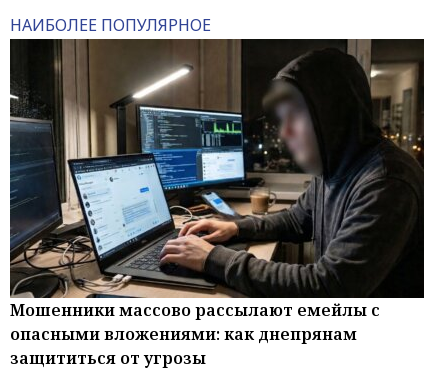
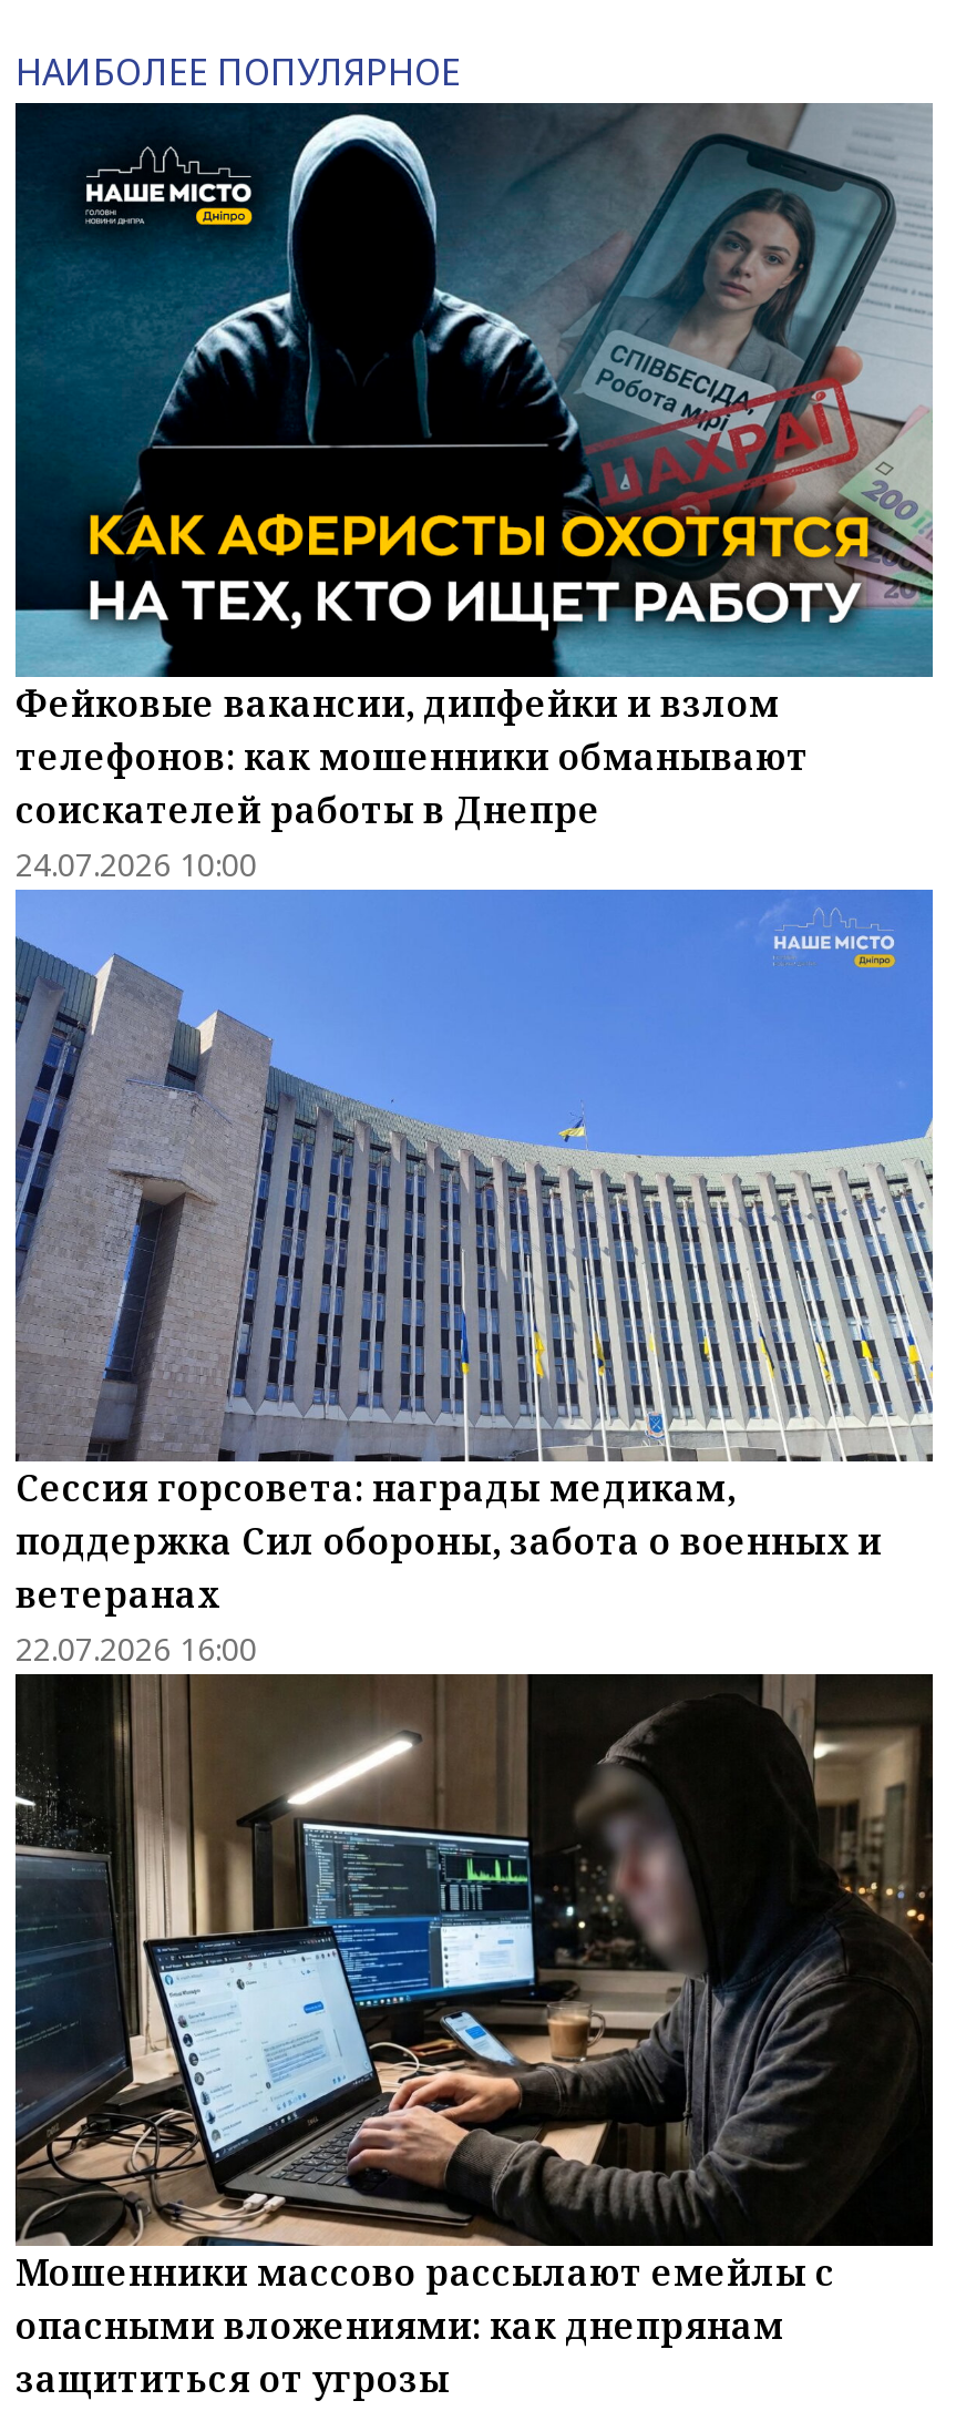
none -> [13,102,935,884] [image] | Фейковые вакансии, дипфейки и взлом | телефонов: как мошенники обманывают | соискателей работы в Днепре | 24.07.2026 10:00
none -> [13,886,935,1670] [image] | Сессия горсовета: награды медикам, | поддержка Сил обороны, забота о военных и | ветеранах | 22.07.2026 16:00

